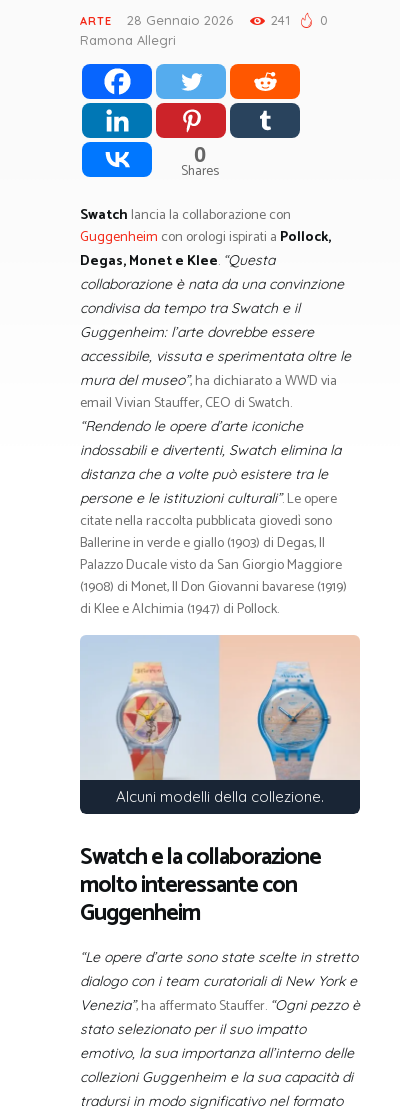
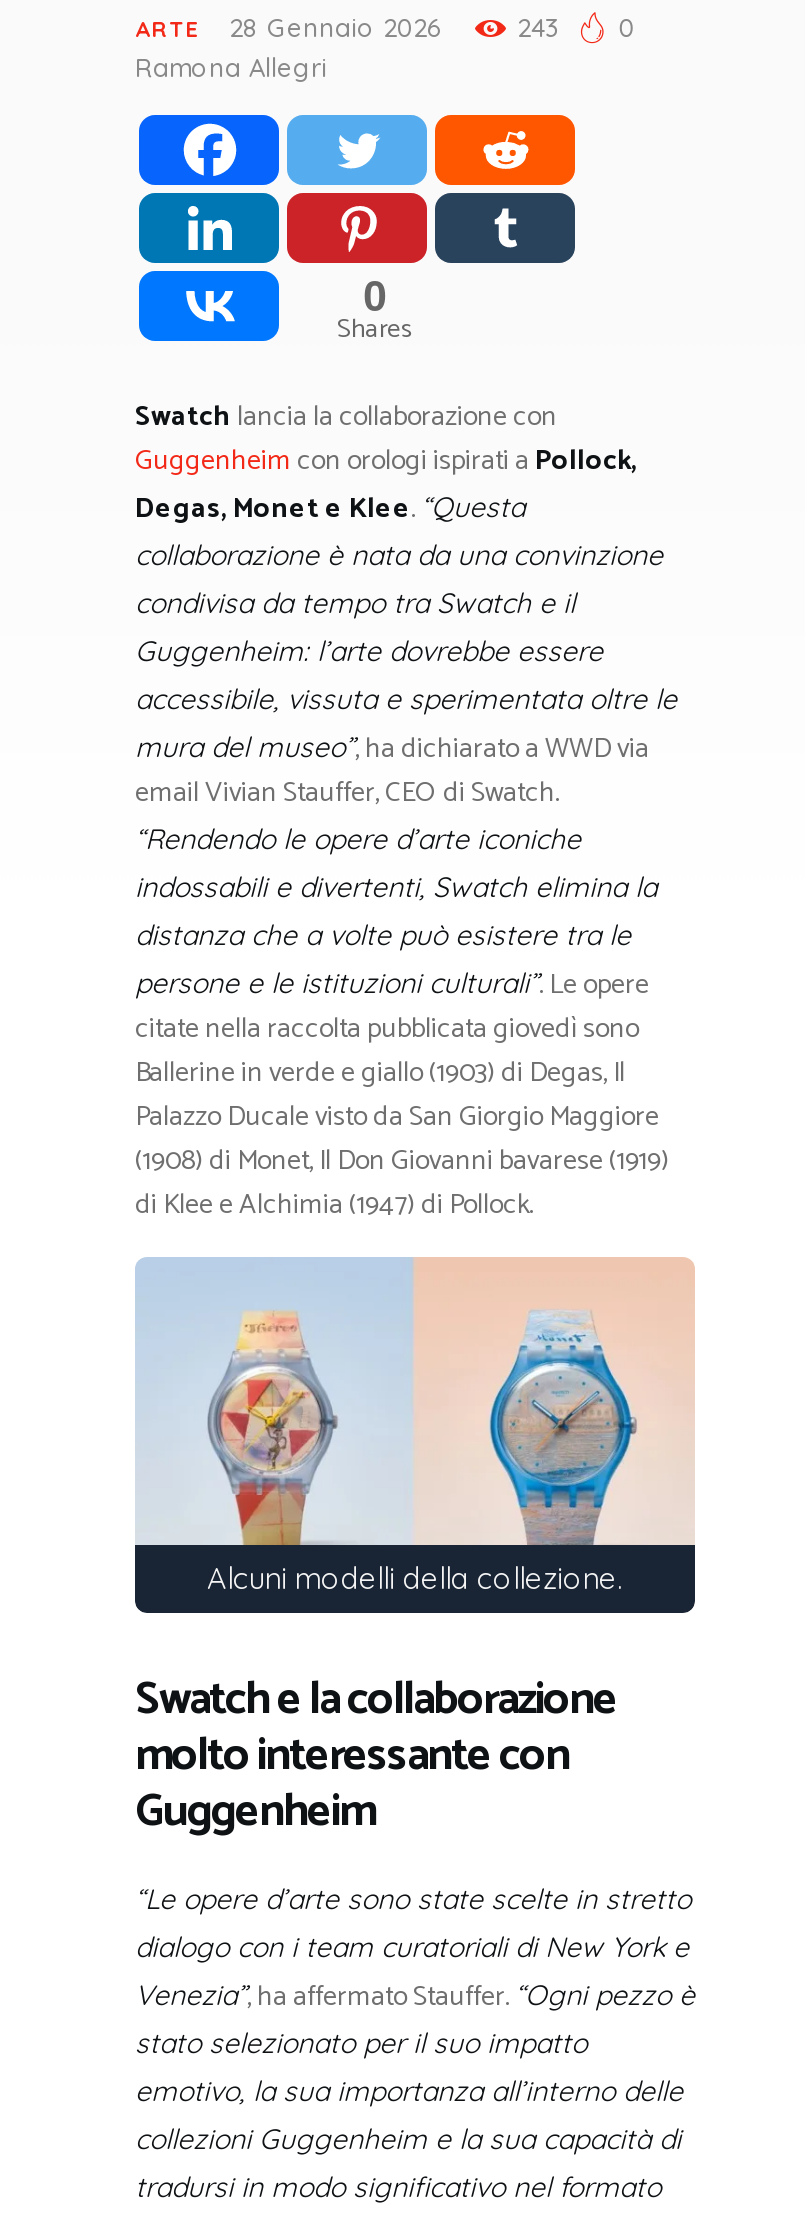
[271,12,328,28] 241 0 -> [517,11,635,43] 243 0

